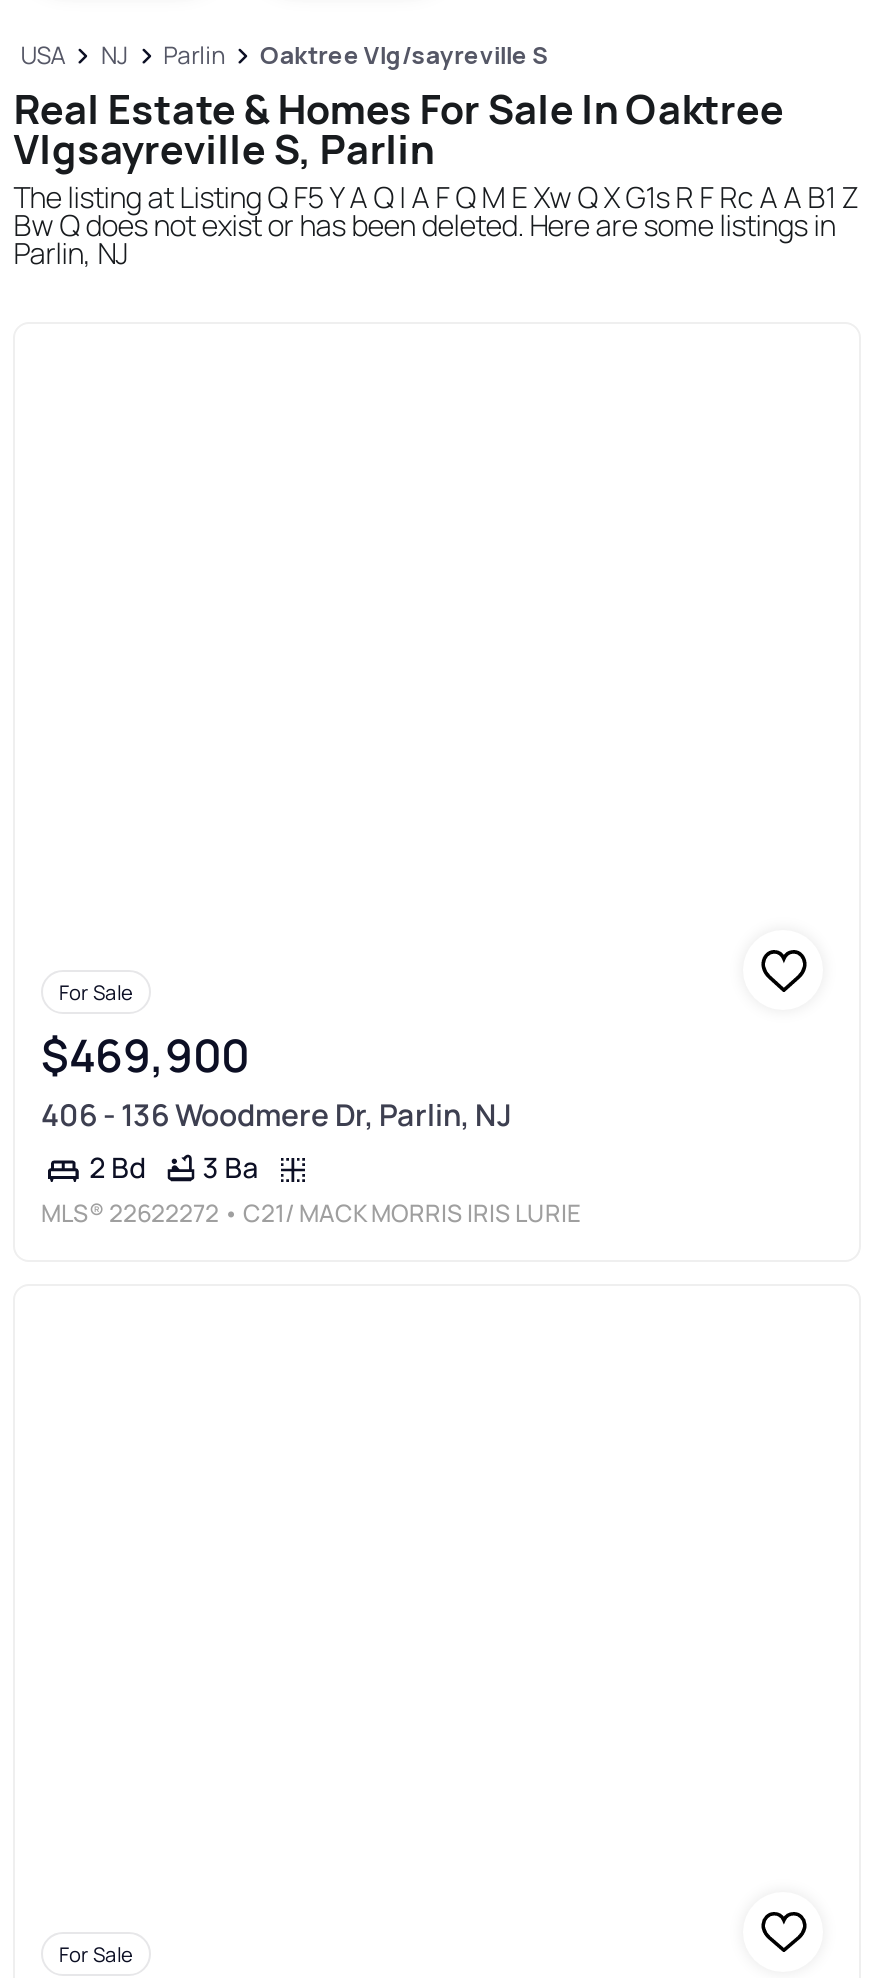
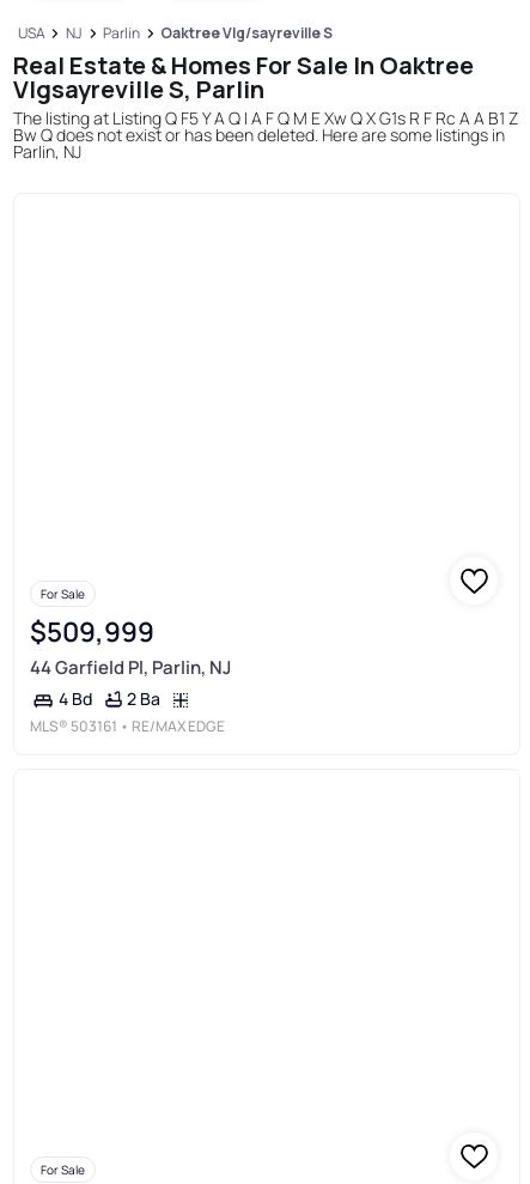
[41,1024,581,1231] $469,900 | 406 - 136 Woodmere Dr, Parlin, NJ | 2 Bd | 3 Ba | MLS® 22622272 • C21/ MACK MORRIS IRIS LURIE -> [30,613,231,737] $509,999 | 44 Garfield Pl, Parlin, NJ | 4 Bd | 2 Ba | MLS® 503161 • RE/MAX EDGE

